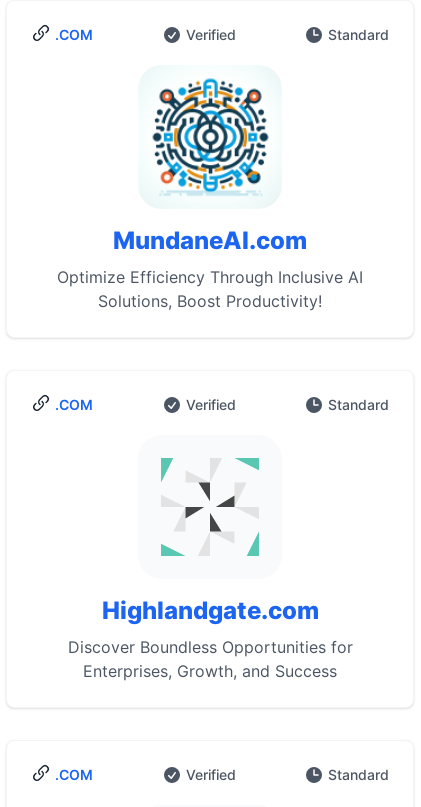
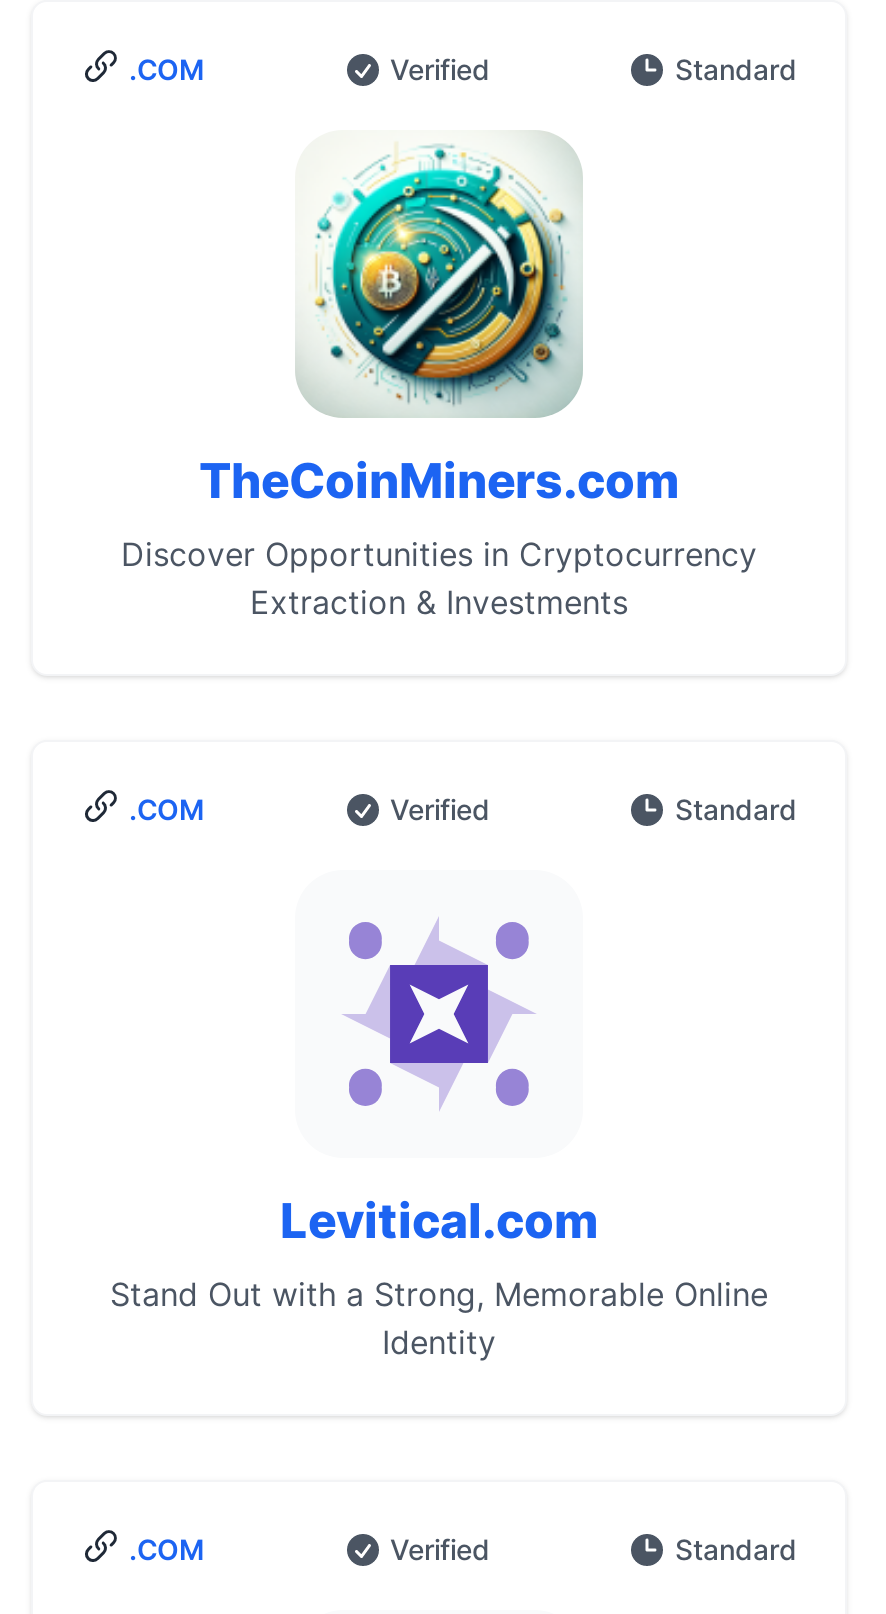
[57,67,363,311] [image] | MundaneAI.com | Optimize Efficiency Through Inclusive AI | Solutions, Boost Productivity! -> [121,134,757,622] [image] | TheCoinMiners.com | Discover Opportunities in Cryptocurrency | Extraction & Investments
[67,457,352,681] [image] | Highlandgate.com | Discover Boundless Opportunities for | Enterprises, Growth, and Success -> [110,916,768,1362] [image] | Levitical.com | Stand Out with a Strong, Memorable Online | Identity

